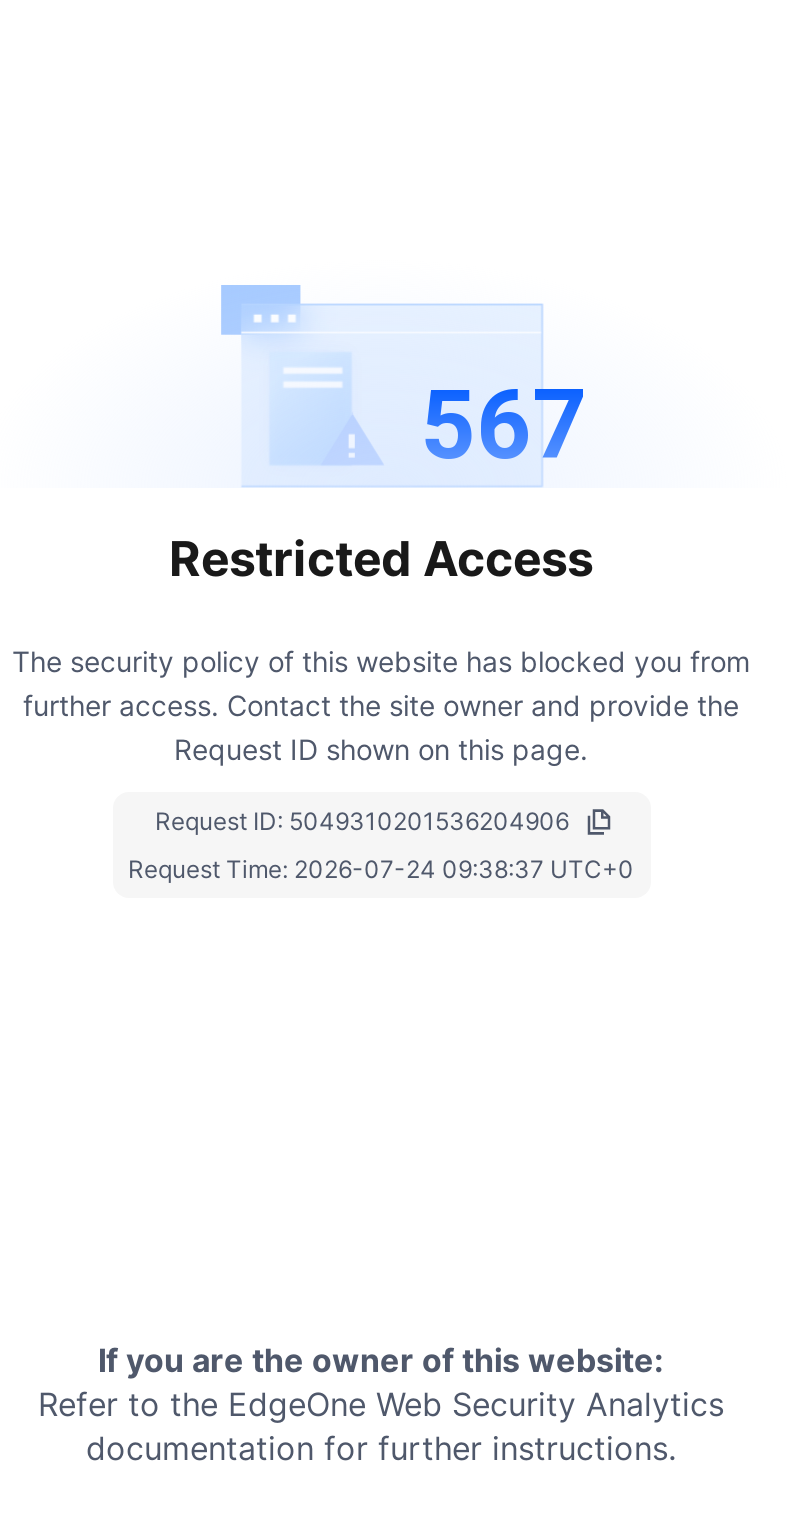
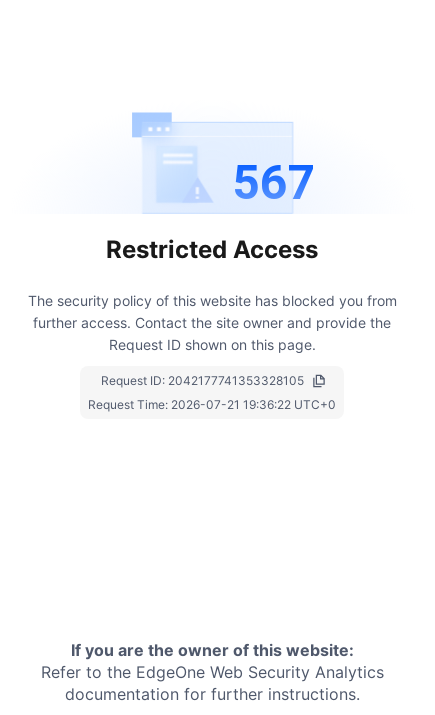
[155,805,569,835] Request ID: 5049310201536204906 -> [101,373,304,388] Request ID: 2042177741353328105
[128,853,634,883] Request Time: 2026-07-24 09:38:37 UTC+0 -> [88,397,336,412] Request Time: 2026-07-21 19:36:22 UTC+0

